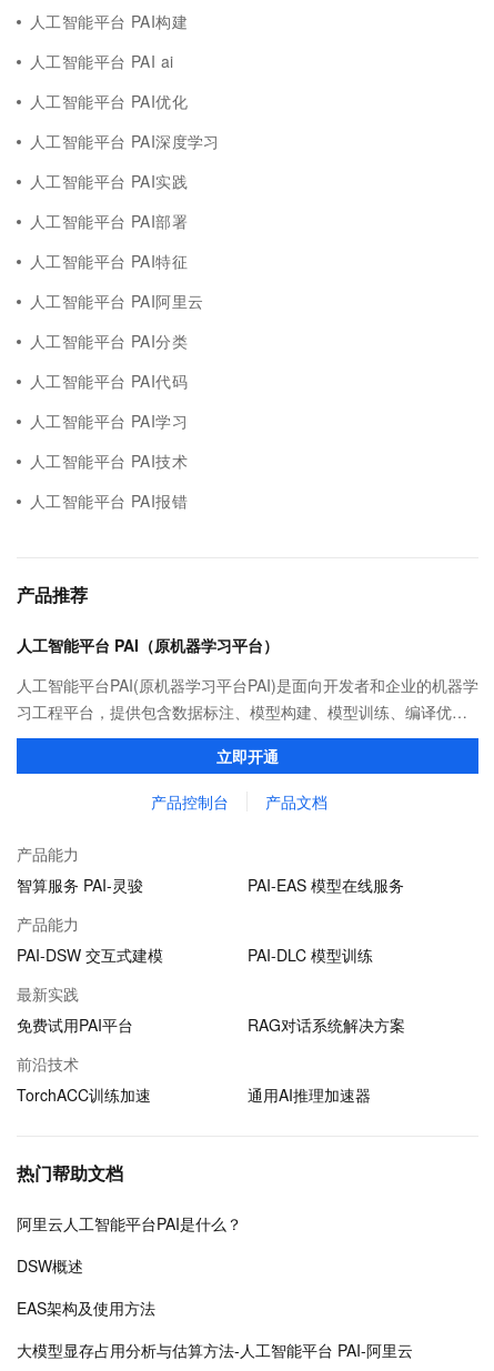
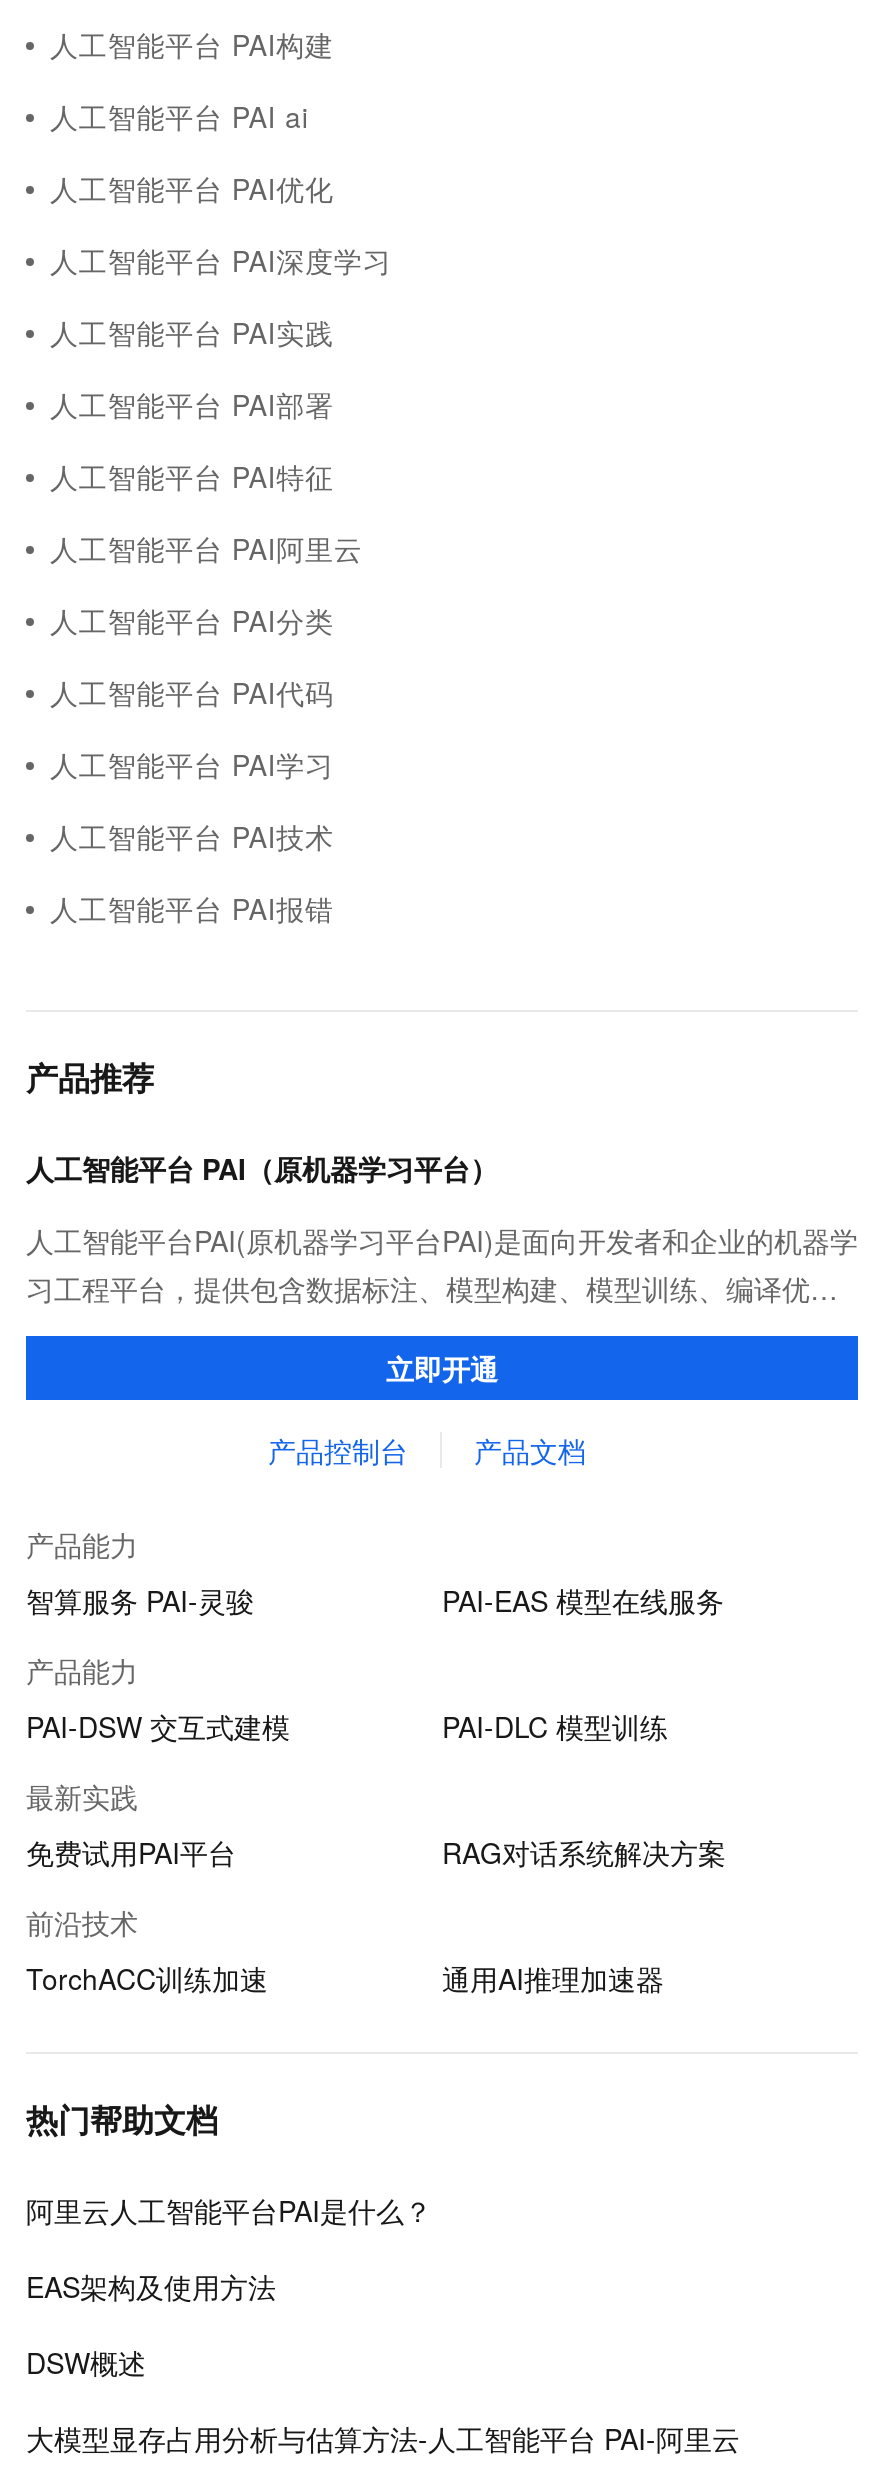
moved [17,1254,83,1277] -> [26,2342,146,2382]: DSW概述
moved [17,1297,155,1319] -> [26,2266,276,2306]: EAS架构及使用方法

